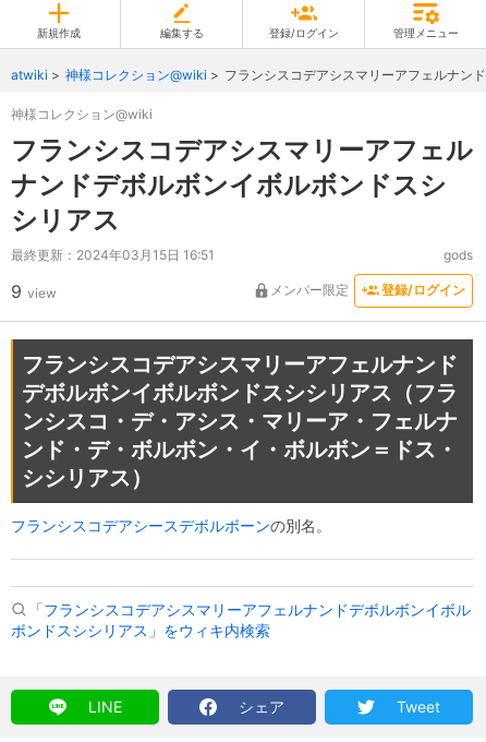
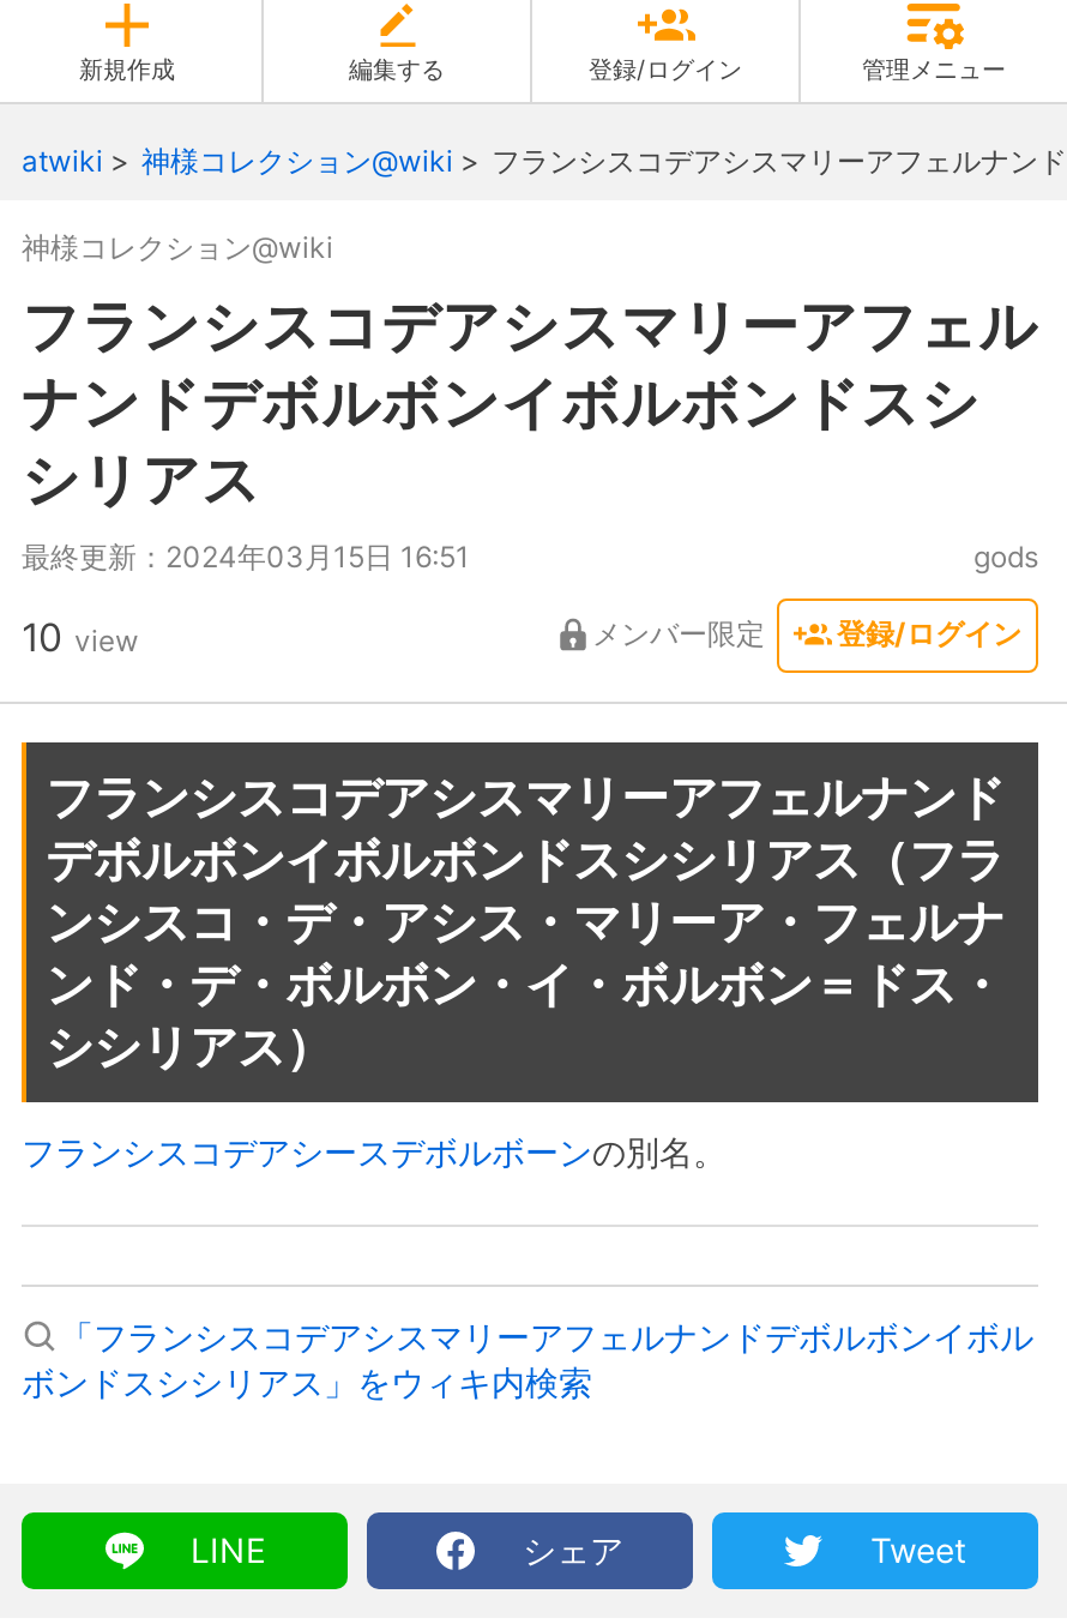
[11,280,57,302] 9 view -> [22,612,139,660] 10 view

